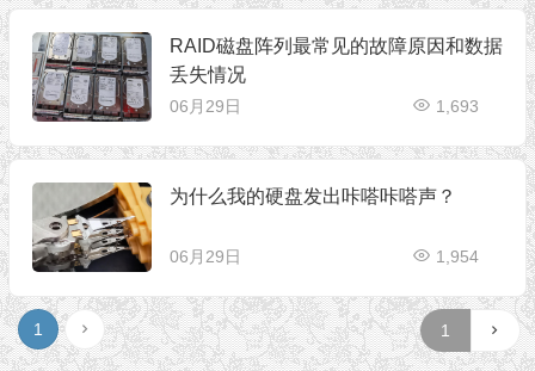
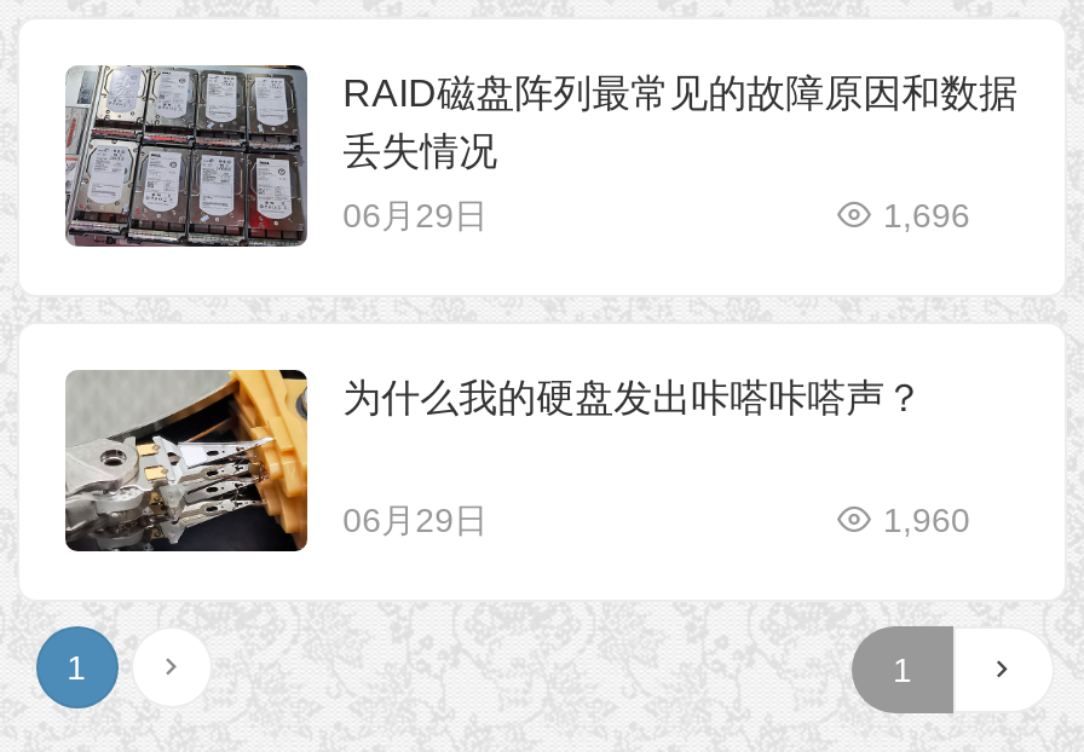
[436,96,479,115] 1,693 -> [883,195,970,234] 1,696
[436,247,479,266] 1,954 -> [883,500,970,538] 1,960

